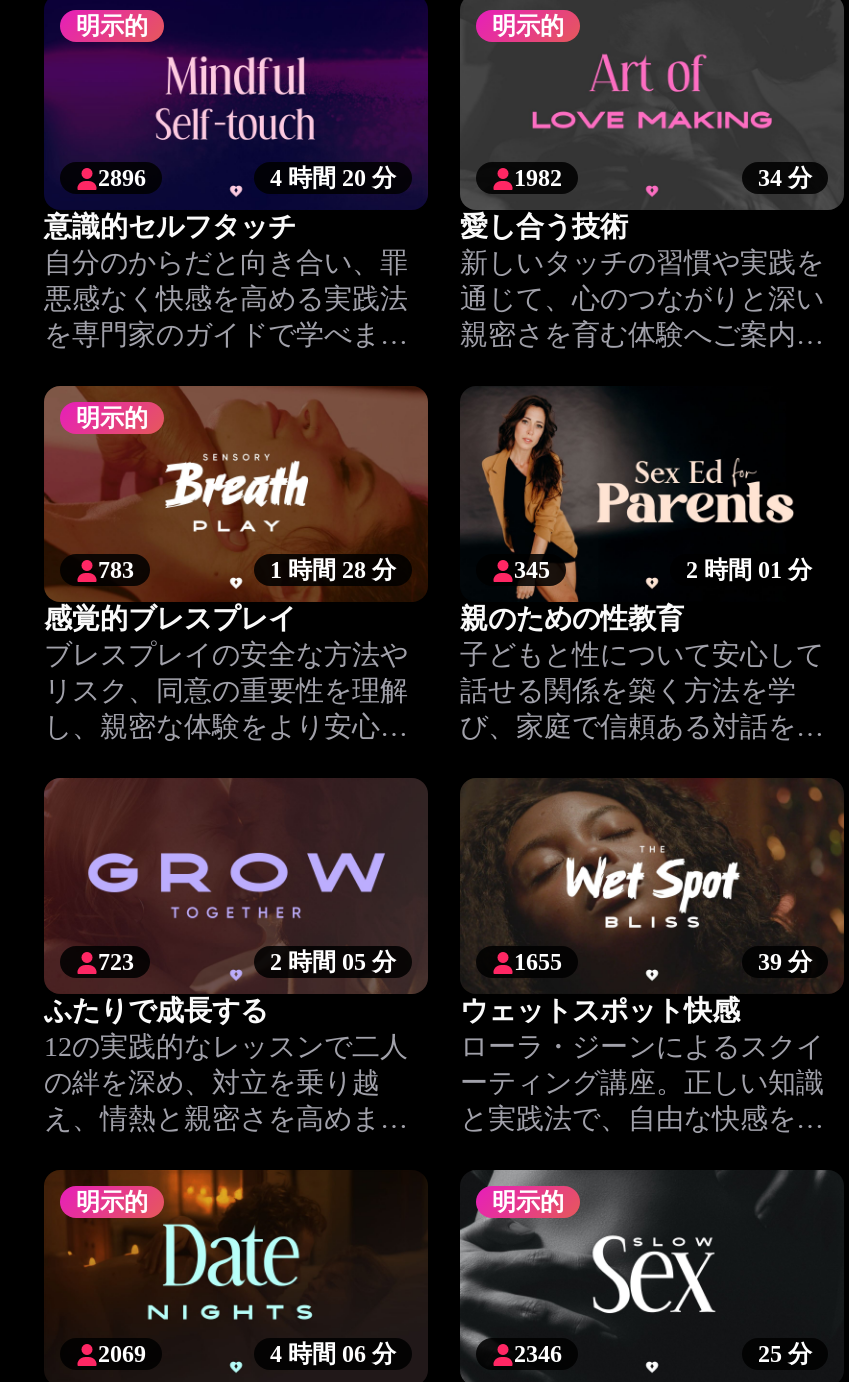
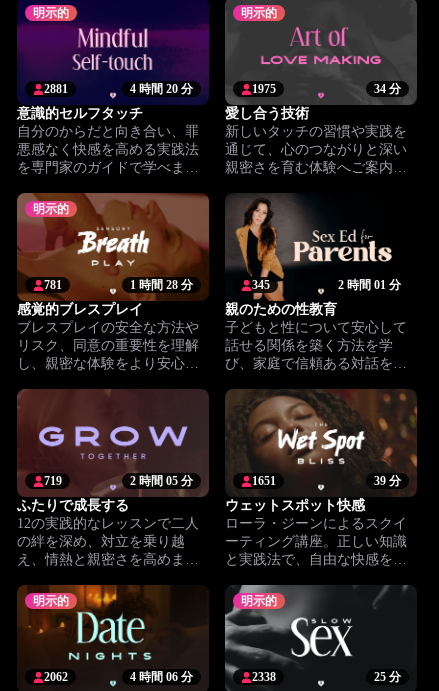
[98,164,146,192] 2896 -> [44,82,68,96] 2881
[514,164,562,192] 1982 -> [252,82,276,96] 1975
[98,556,134,584] 783 -> [44,278,62,292] 781
[98,948,134,976] 723 -> [44,474,62,488] 719
[514,948,562,976] 1655 -> [252,474,276,488] 1651
[98,1340,146,1368] 2069 -> [44,670,68,684] 2062
[514,1340,562,1368] 2346 -> [252,670,276,684] 2338

